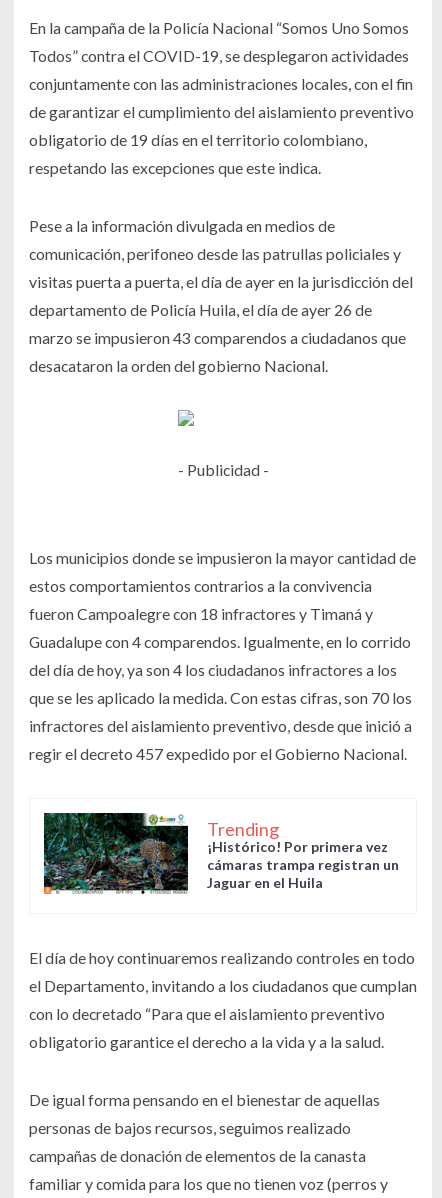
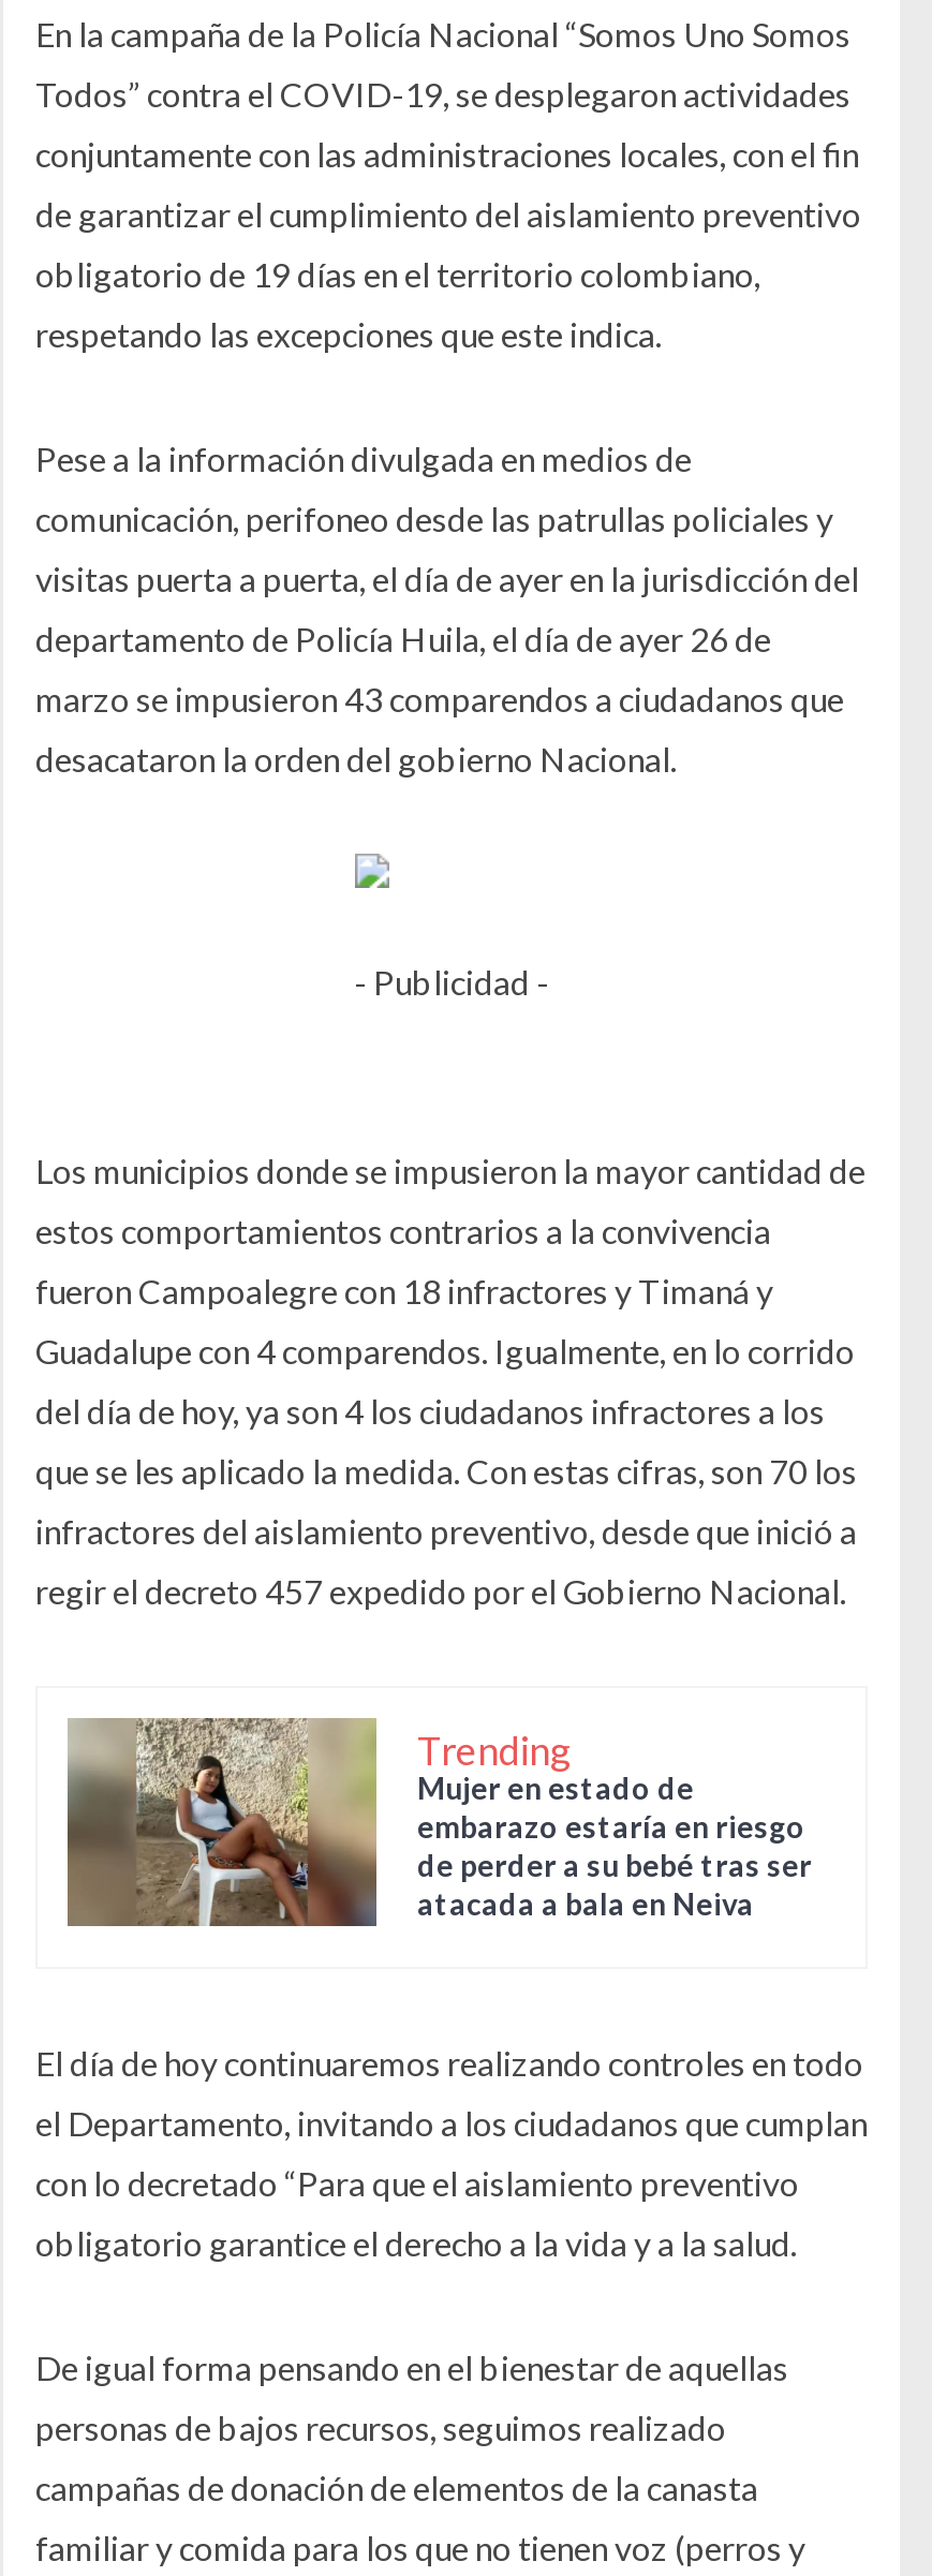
[43,813,399,895] [image] | ¡Histórico! Por primera vez | cámaras trampa registran un | Jaguar en el Huila -> [65,1716,812,1928] [image] | Mujer en estado de | embarazo estaría en riesgo | de perder a su bebé tras ser | atacada a bala en Neiva

